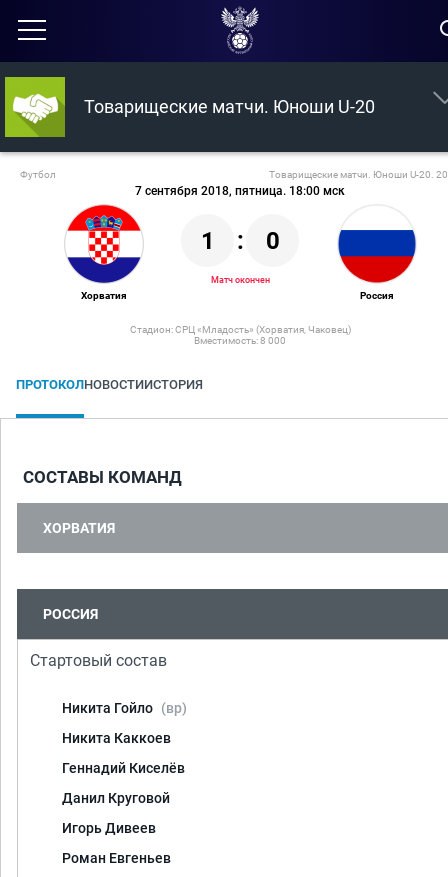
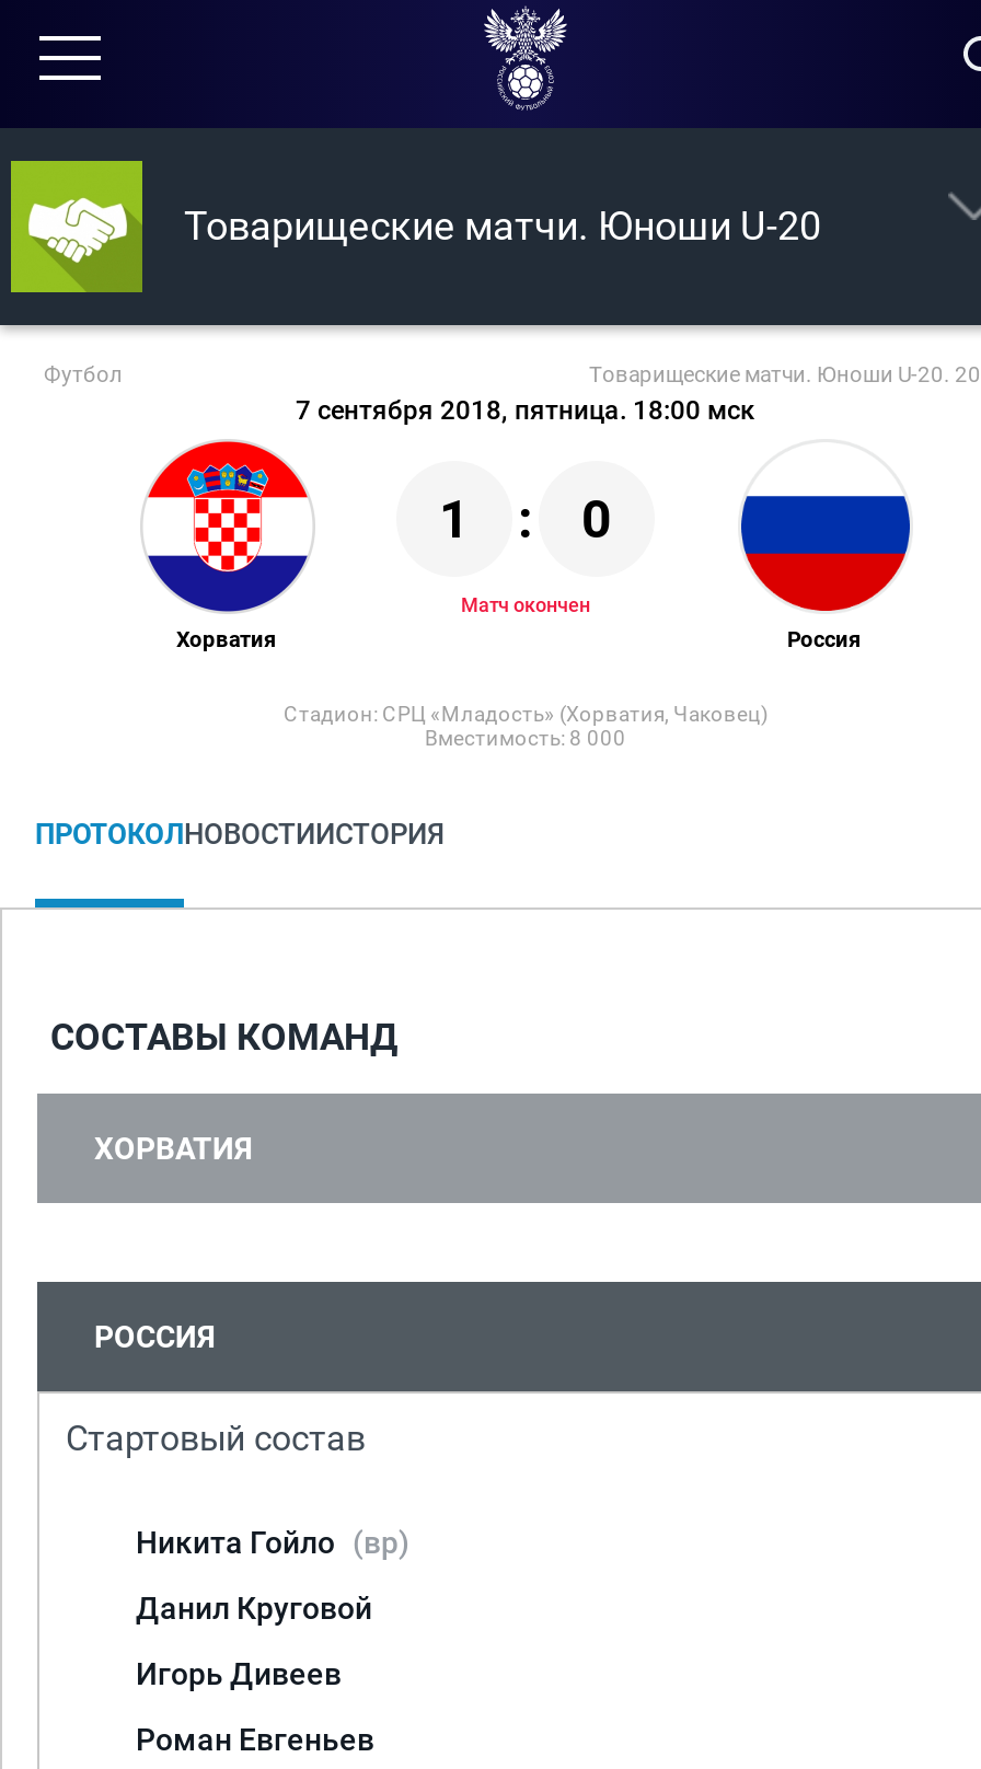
[62,730,185,776] Никита Каккоев | Геннадий Киселёв -> none

